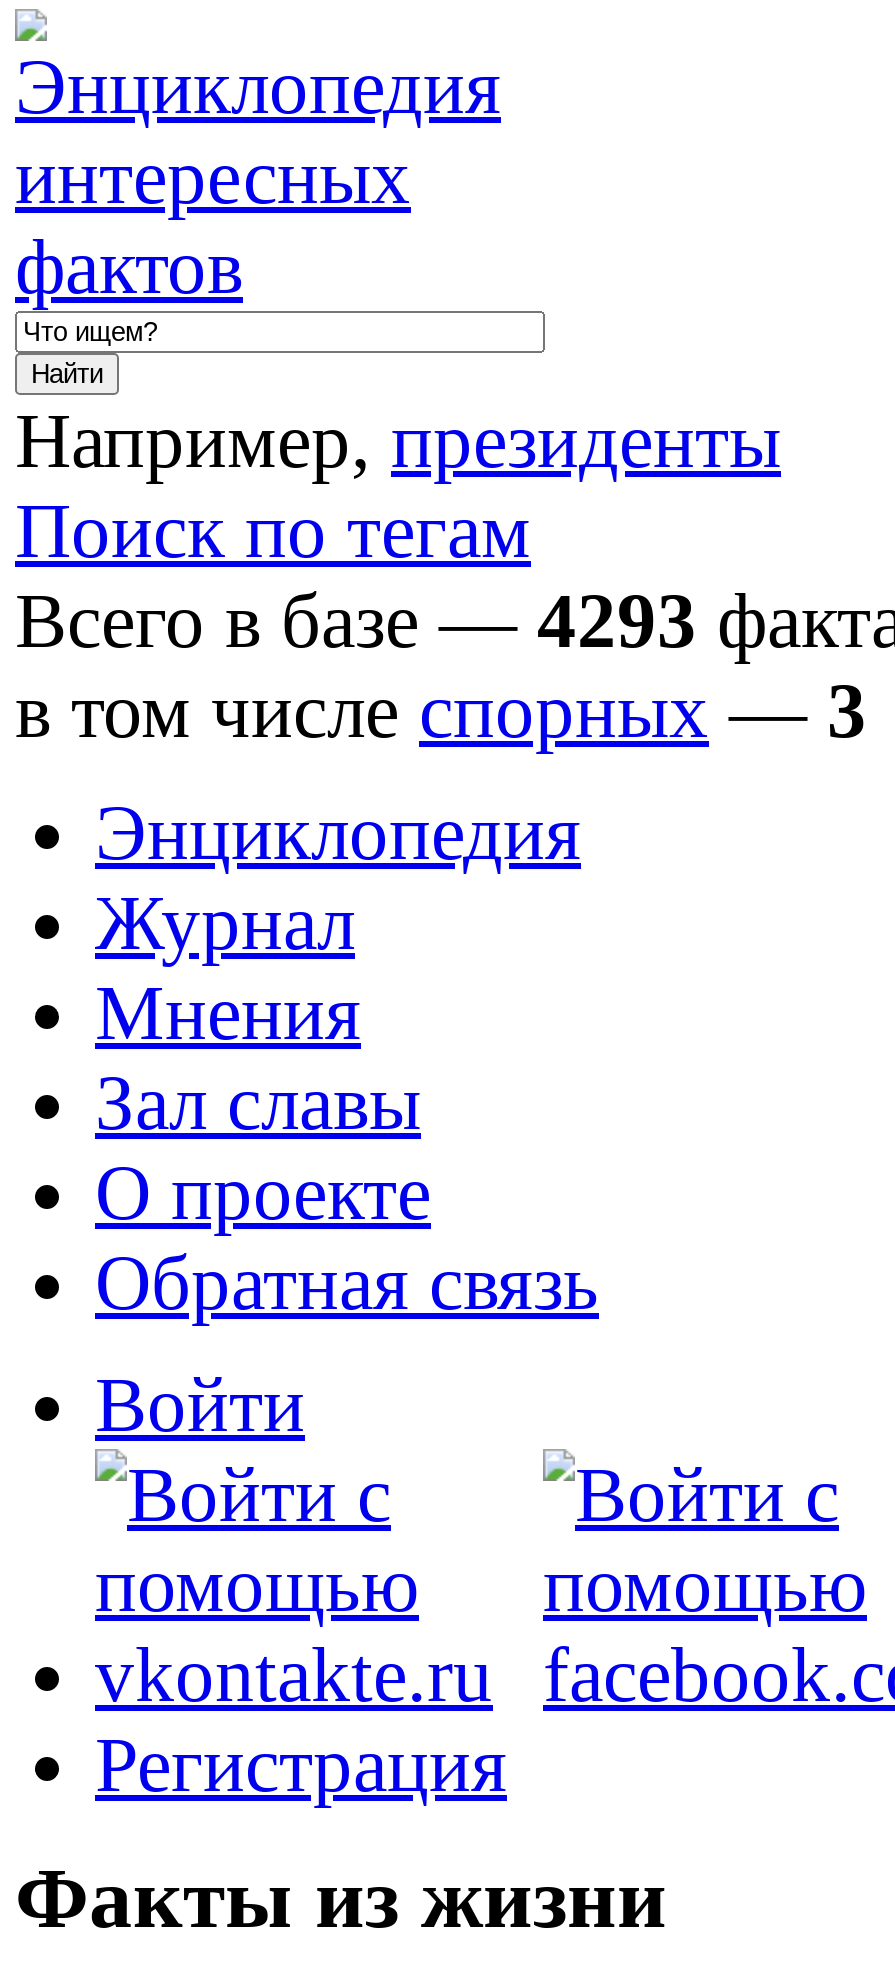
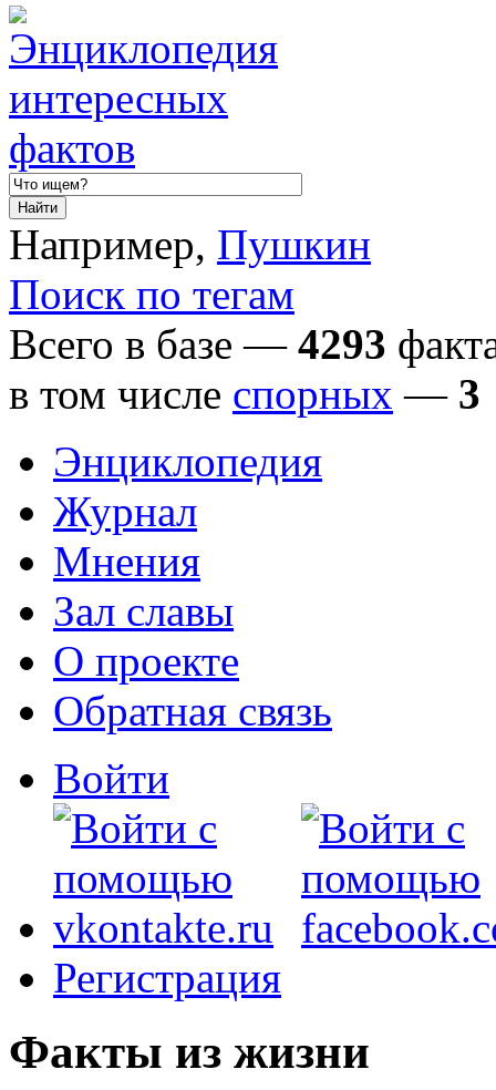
[15,397,781,483] Например, президенты -> [9,220,371,268] Например, Пушкин

